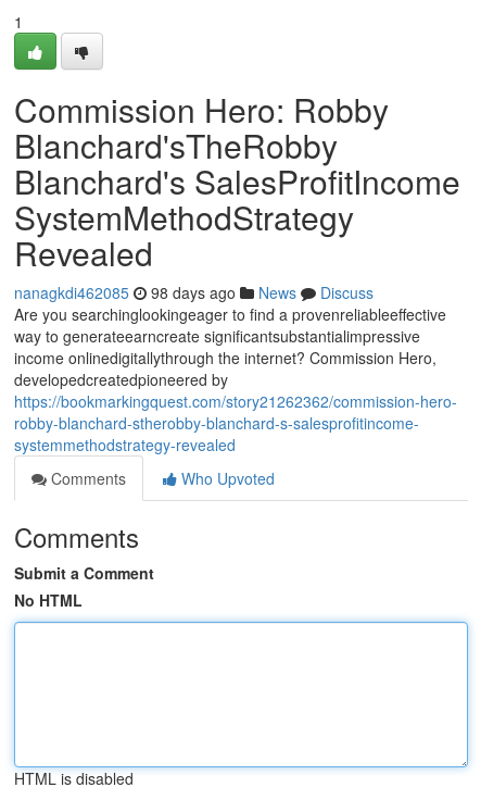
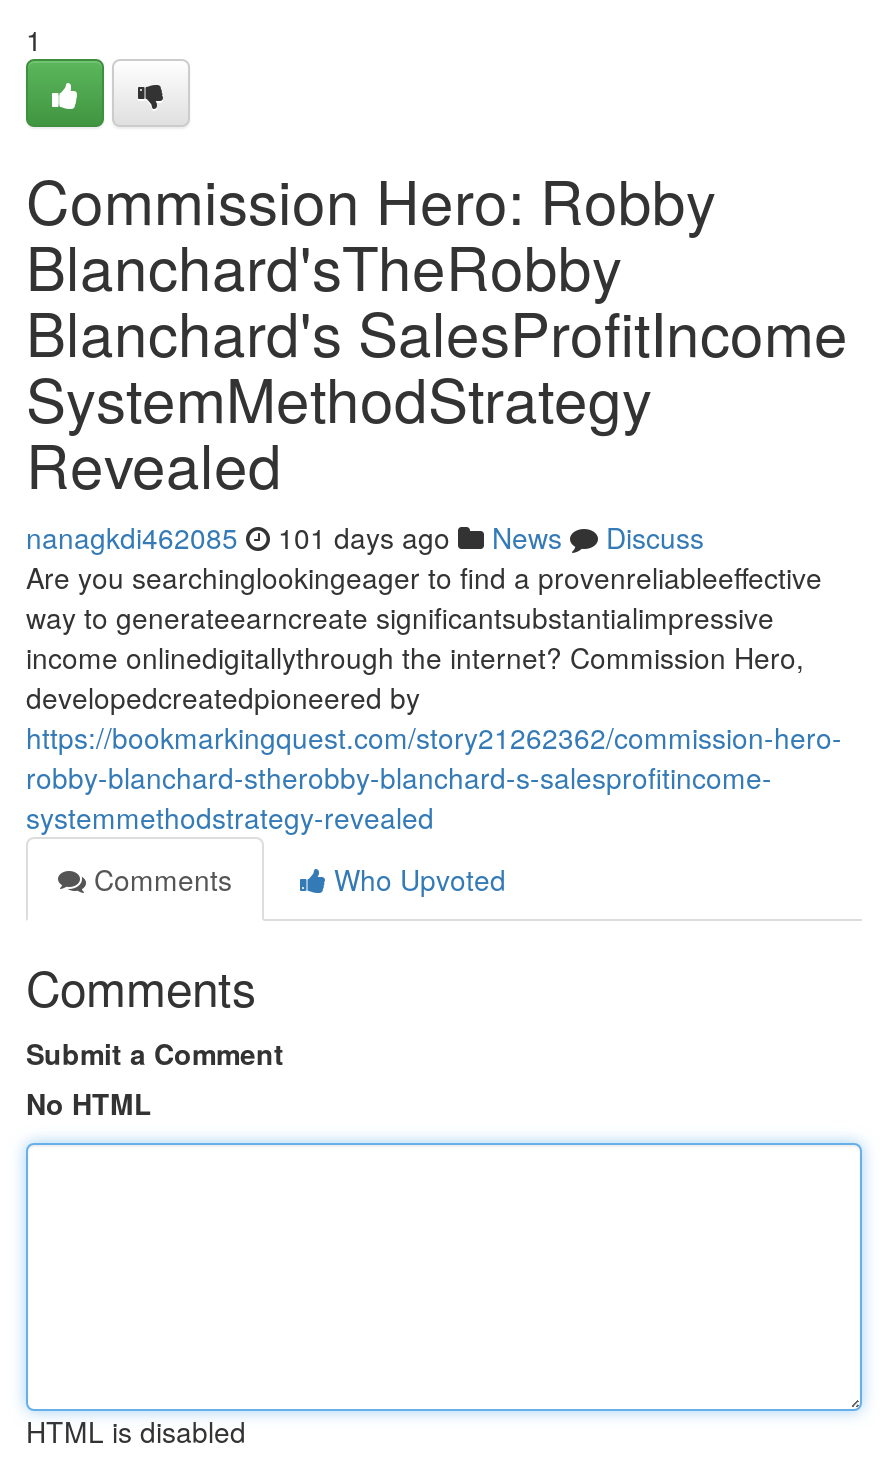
[14,282,374,303] nanagkdi462085 98 days ago News Discuss -> [26,517,704,557] nanagkdi462085 101 days ago News Discuss

